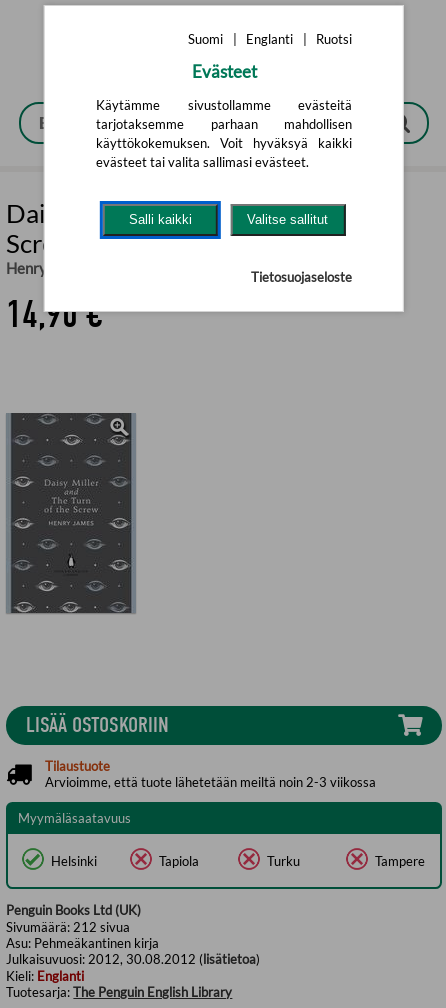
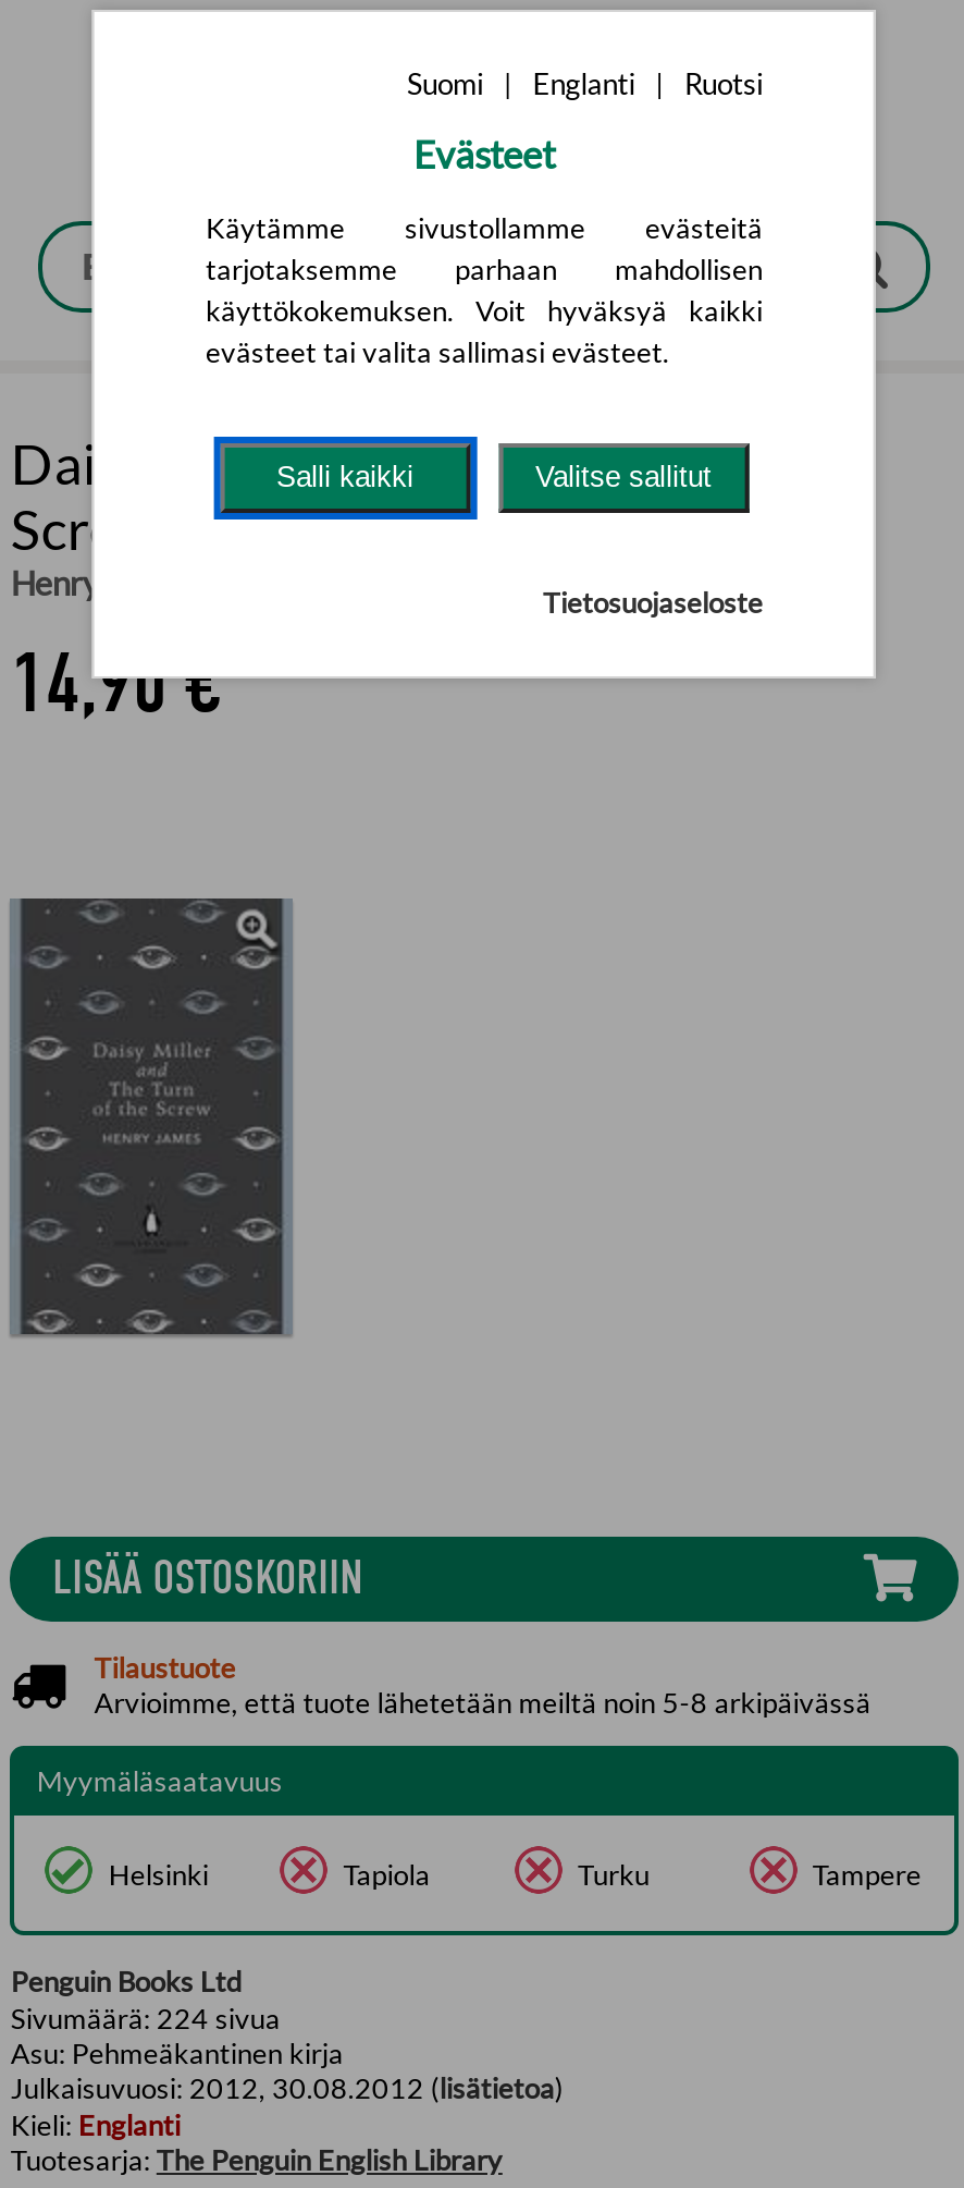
[45,774,376,790] Arvioimme, että tuote lähetetään meiltä noin 2-3 viikossa -> [94,1684,871,1719] Arvioimme, että tuote lähetetään meiltä noin 5-8 arkipäivässä
[6,902,141,935] Penguin Books Ltd (UK) | Sivumäärä: 212 sivua -> [11,1964,280,2036] Penguin Books Ltd | Sivumäärä: 224 sivua

